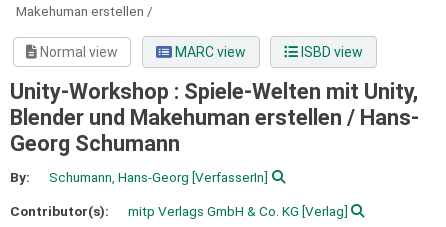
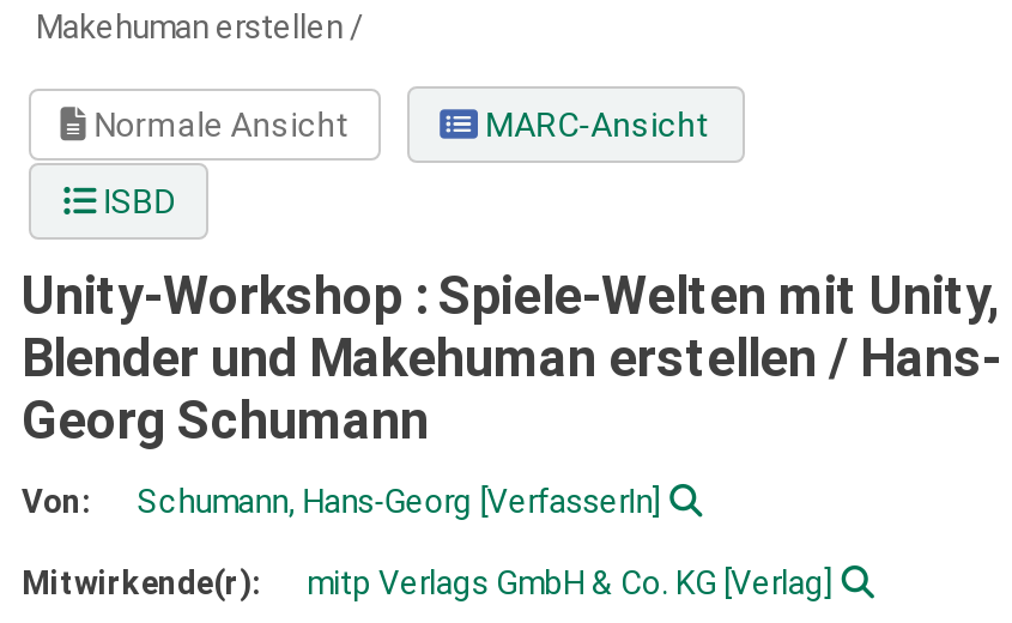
[37,44,363,60] Normal view | MARC view | ISBD view -> [87,106,710,221] Normale Ansicht | MARC-Ansicht | ISBD
[10,169,30,185] By: -> [22,481,91,519] Von:
[10,202,112,218] Contributor(s): -> [22,562,268,600] Mitwirkende(r):

